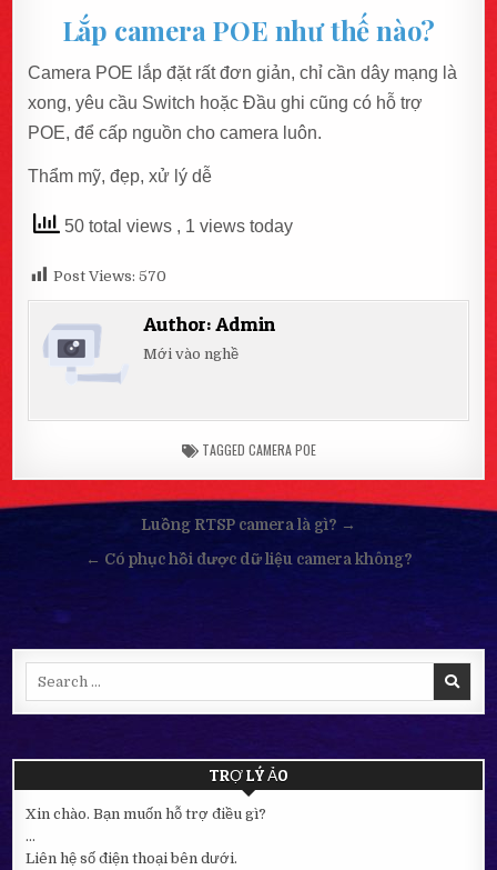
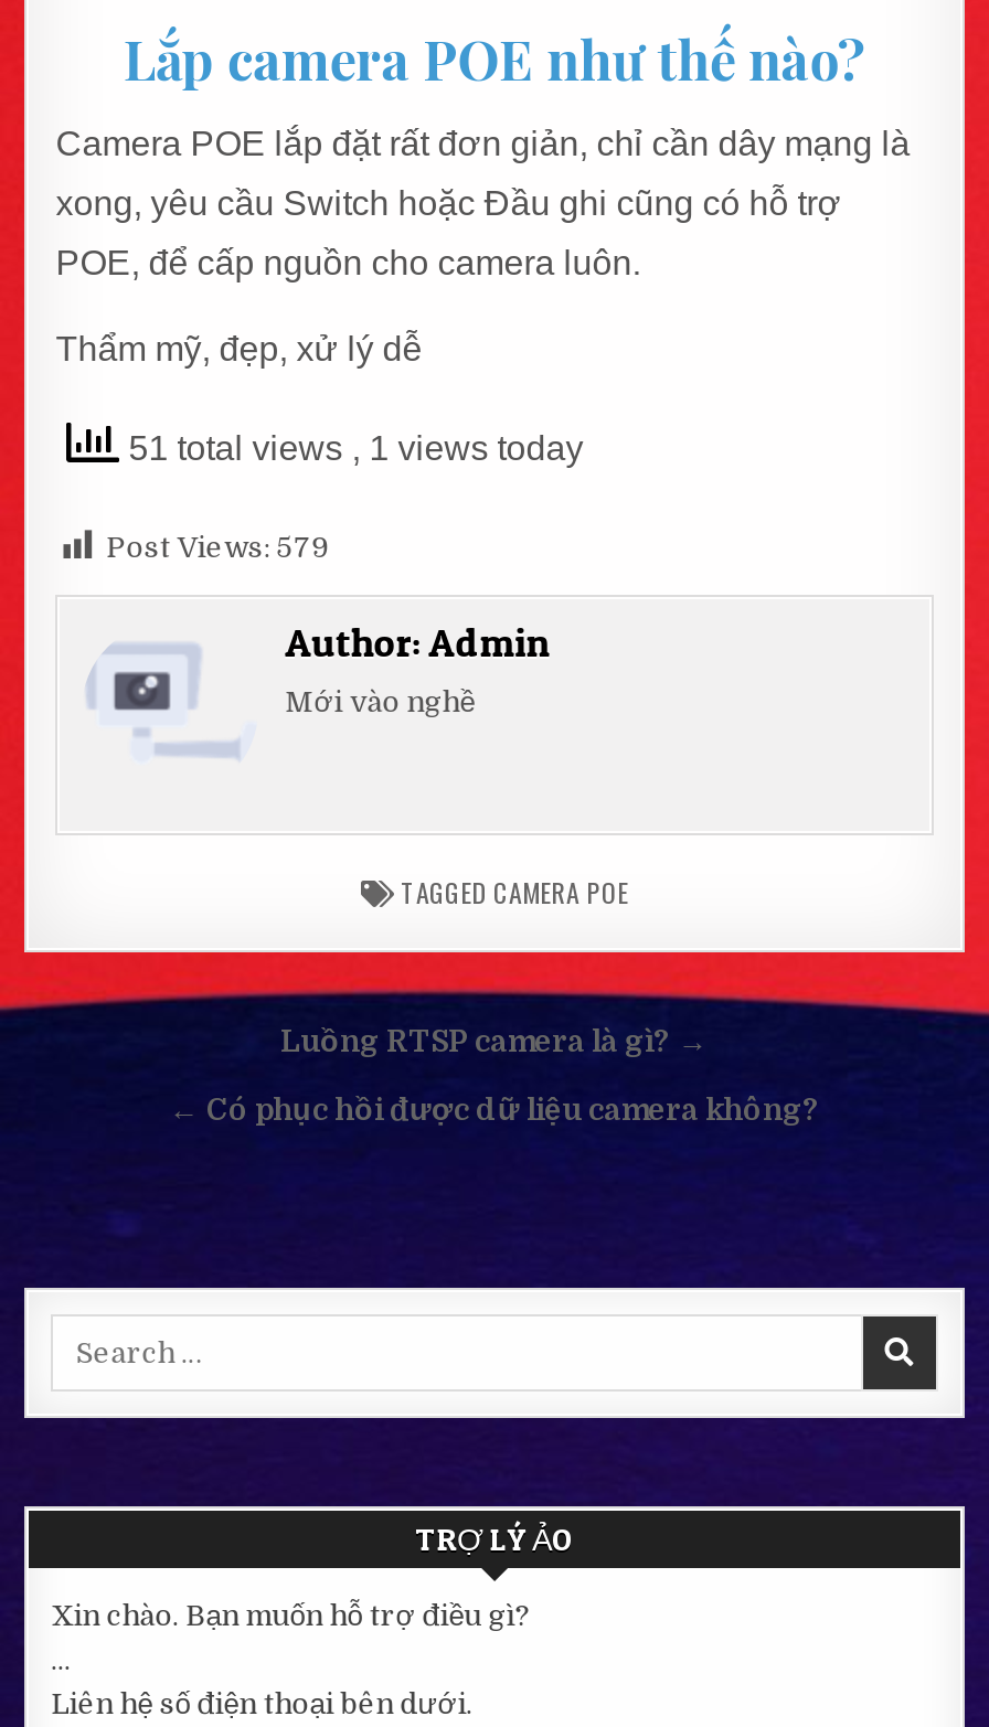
[60,217,293,236] 50 total views, 1 views today -> [120,430,583,467] 51 total views, 1 views today
[53,268,167,284] Post Views: 570 -> [106,531,329,564] Post Views: 579

